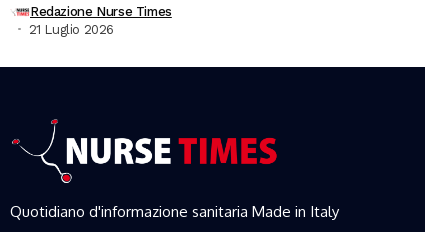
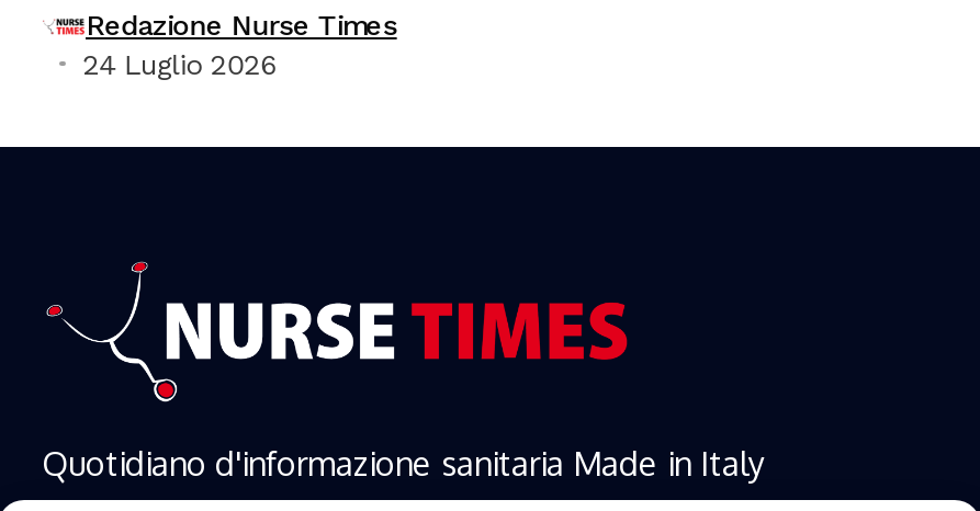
[28,22,114,37] 21 Luglio 2026 -> [82,47,277,80] 24 Luglio 2026

